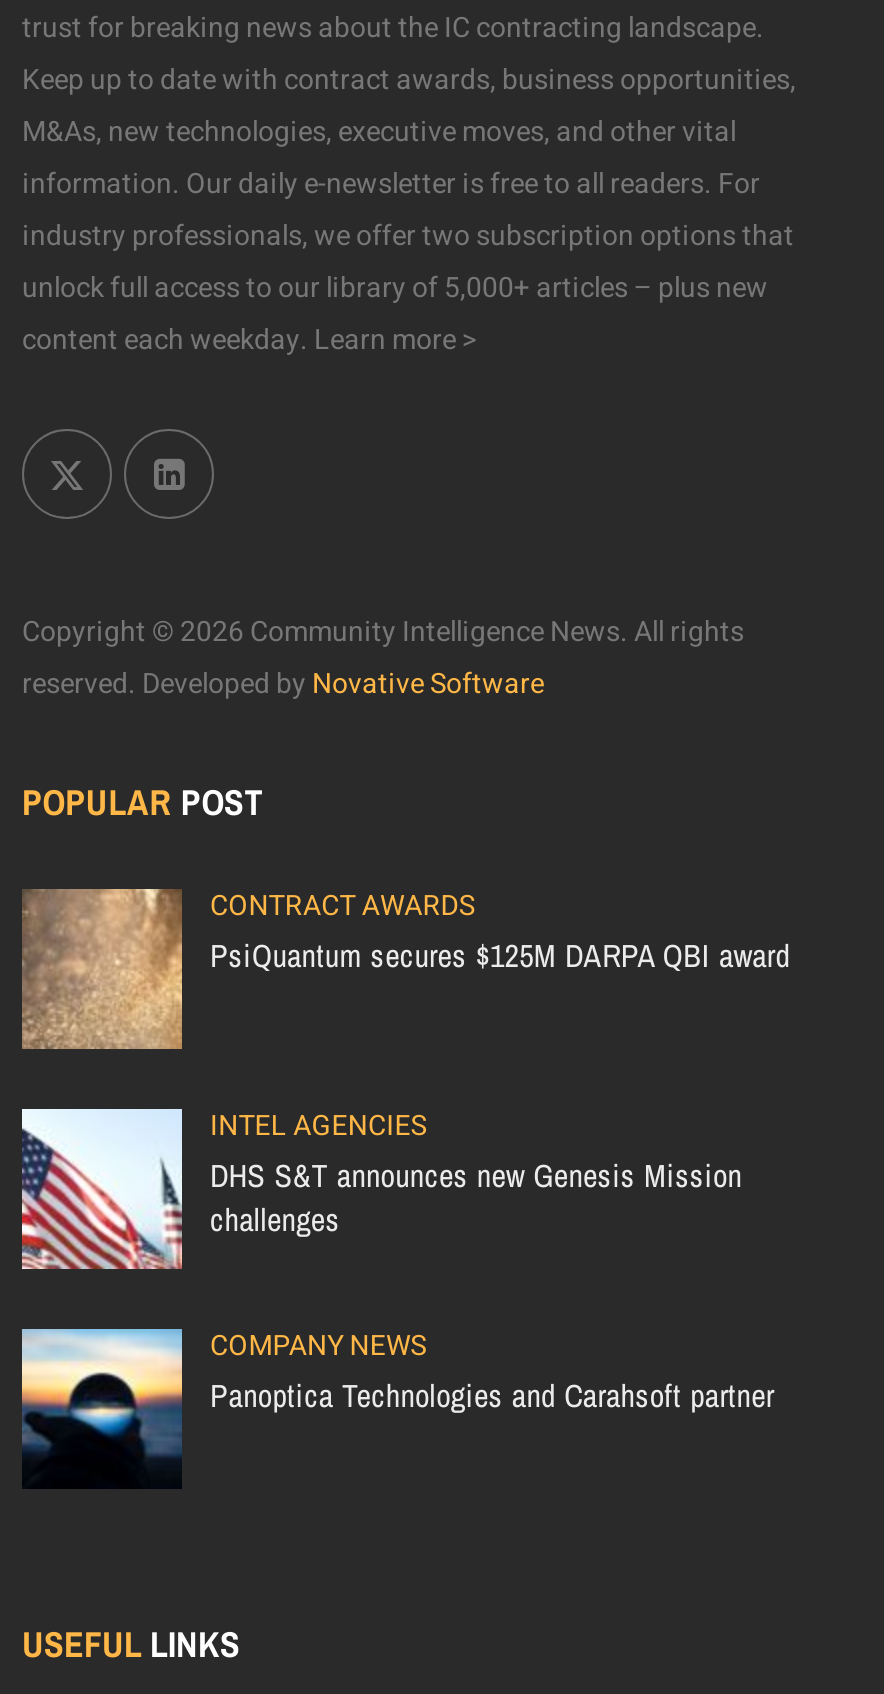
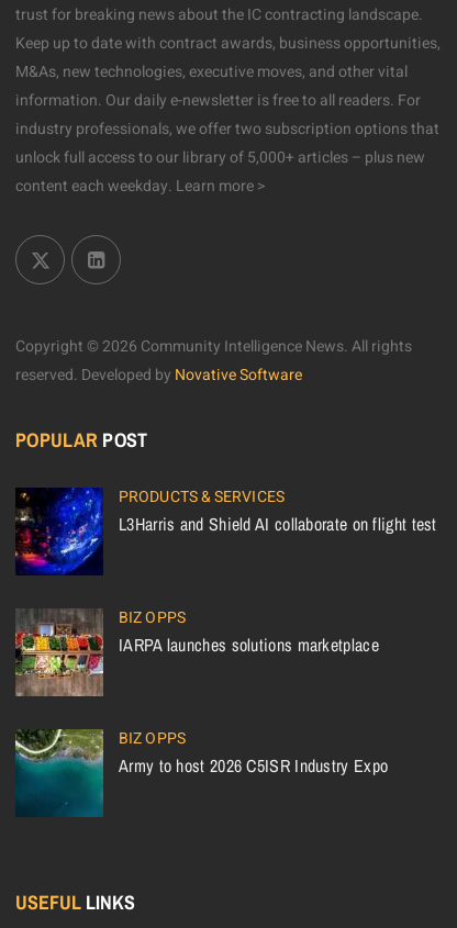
[20,885,790,1050] [image] | CONTRACT AWARDS | PsiQuantum secures $125M DARPA QBI award -> [14,486,437,577] [image] | PRODUCTS & SERVICES | L3Harris and Shield AI collaborate on flight test
[20,1105,742,1270] [image] | INTEL AGENCIES | DHS S&T announces new Genesis Mission | challenges -> [14,607,379,696] [image] | BIZ OPPS | IARPA launches solutions marketplace
[20,1325,774,1488] [image] | COMPANY NEWS | Panoptica Technologies and Carahsoft partner -> [14,727,388,818] [image] | BIZ OPPS | Army to host 2026 C5ISR Industry Expo

